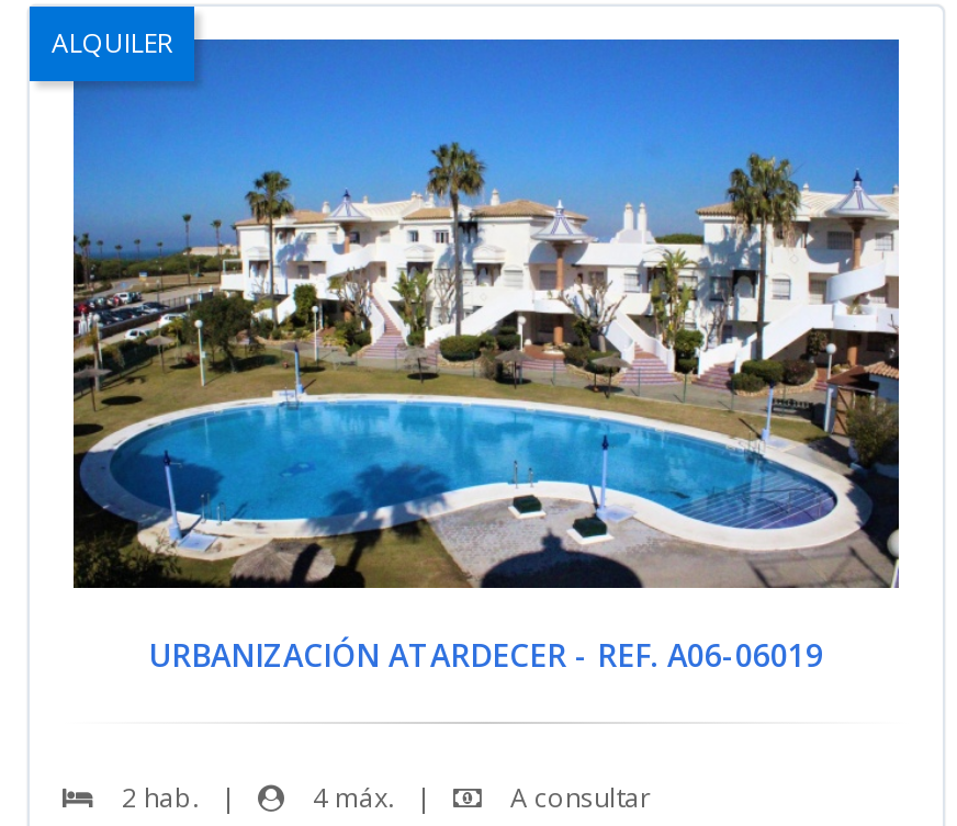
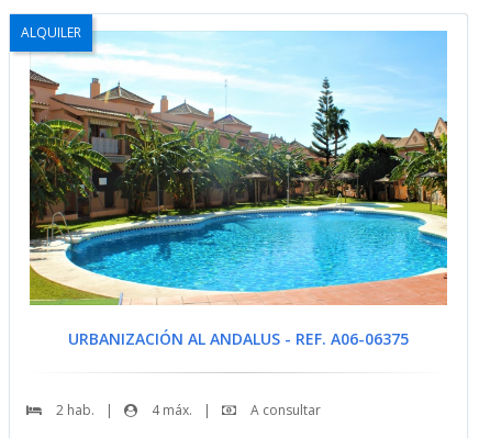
[69,37,903,676] [image] | URBANIZACIÓN ATARDECER - REF. A06-06019 -> [29,31,448,349] [image] | URBANIZACIÓN AL ANDALUS - REF. A06-06375

